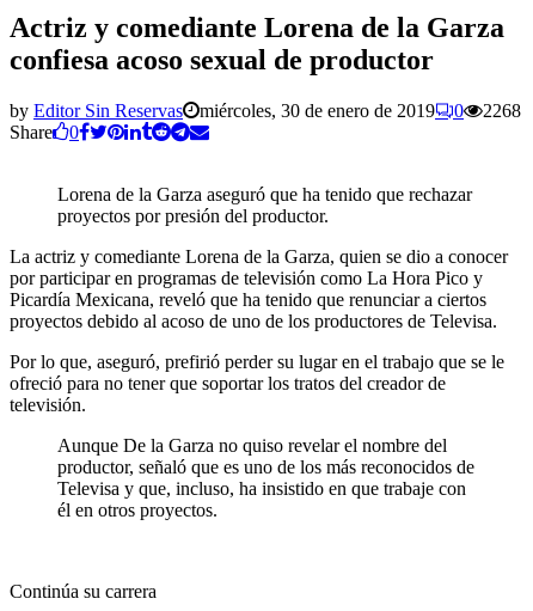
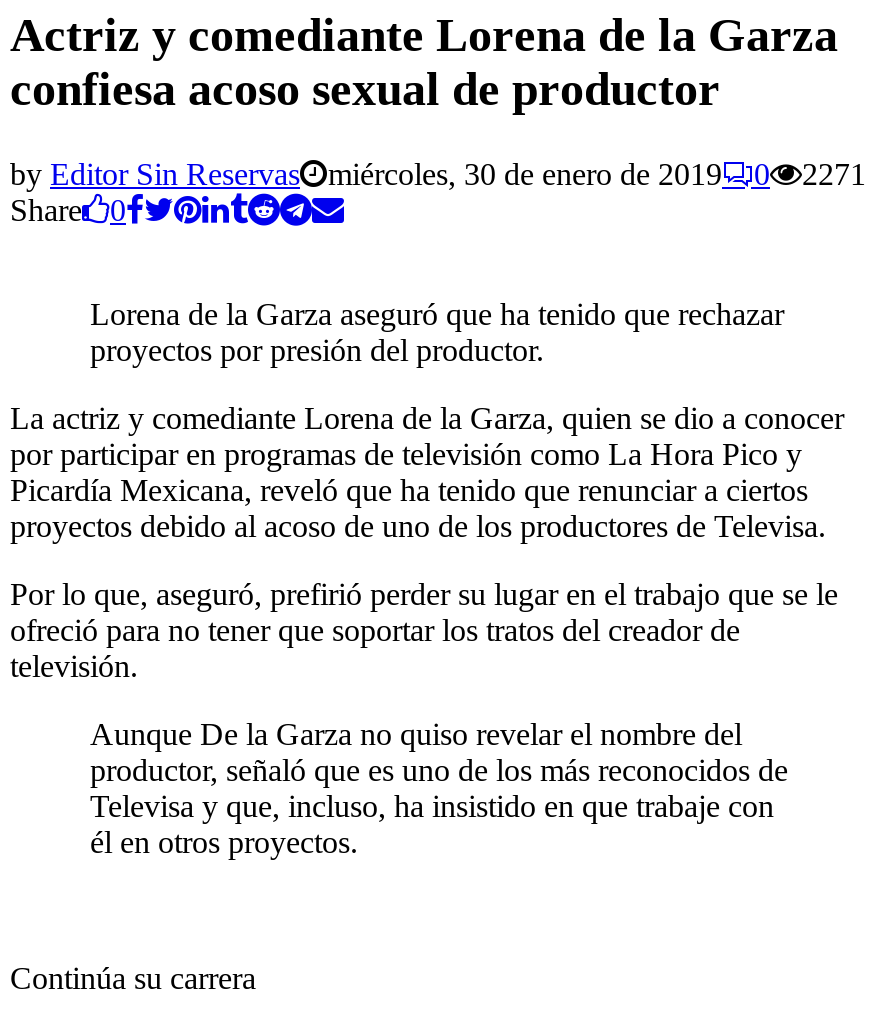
[483,100,521,121] 2268 -> [802,157,866,191] 2271

